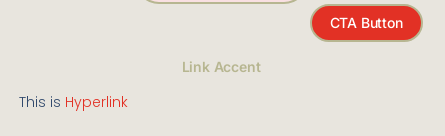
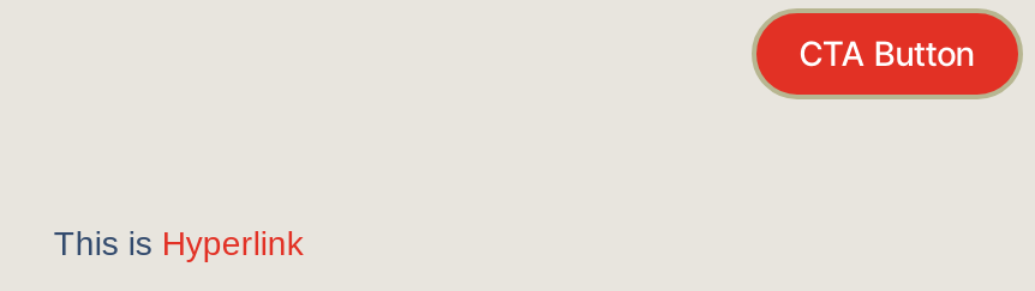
[182,58,260,75] Link Accent -> none

